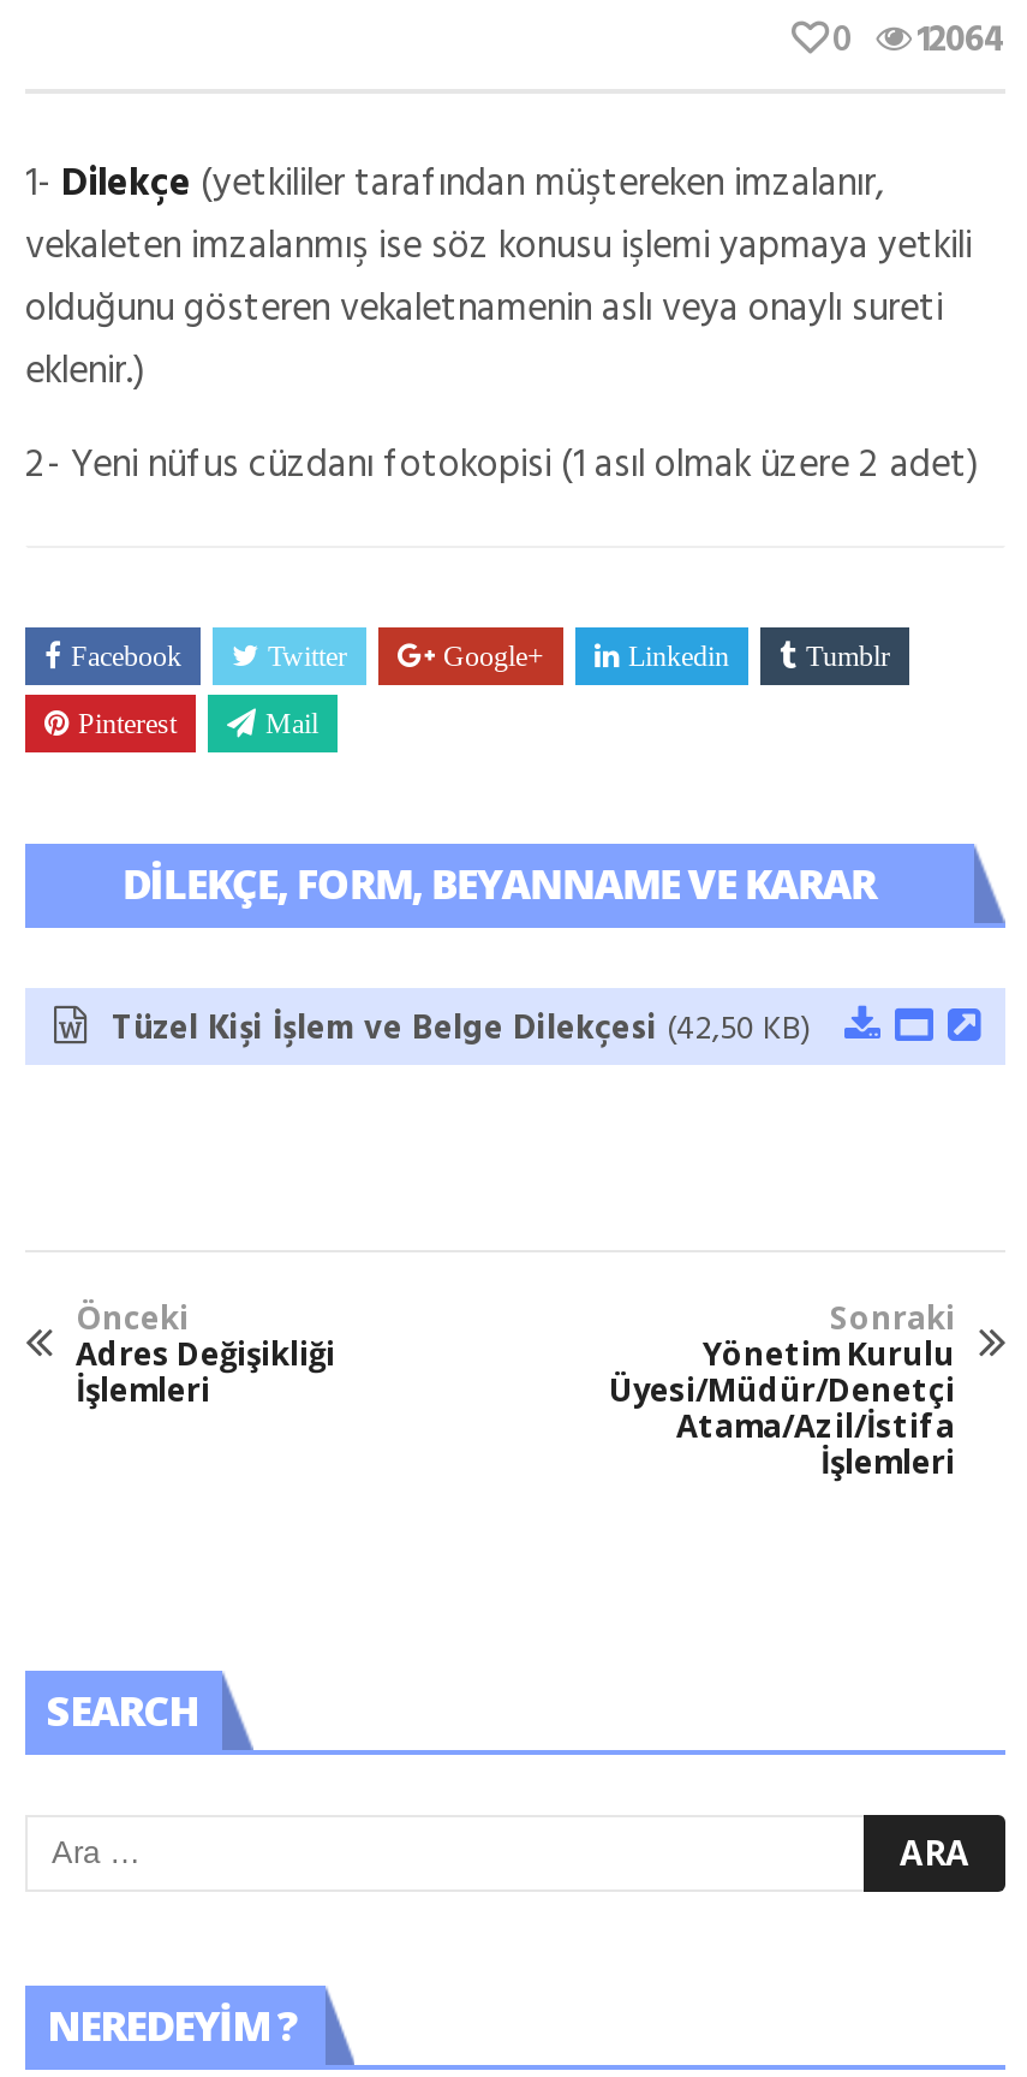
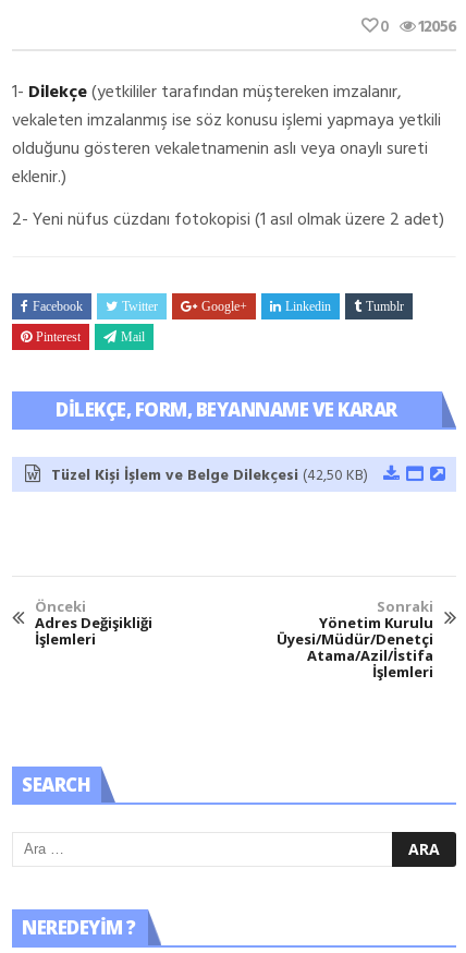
[832,12,1005,70] 0 12064 -> [380,14,456,40] 0 12056

